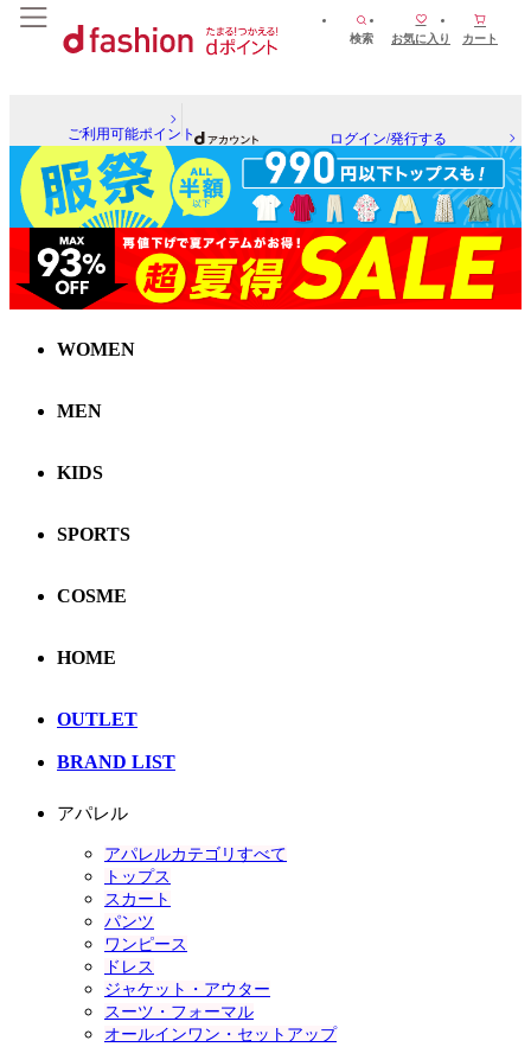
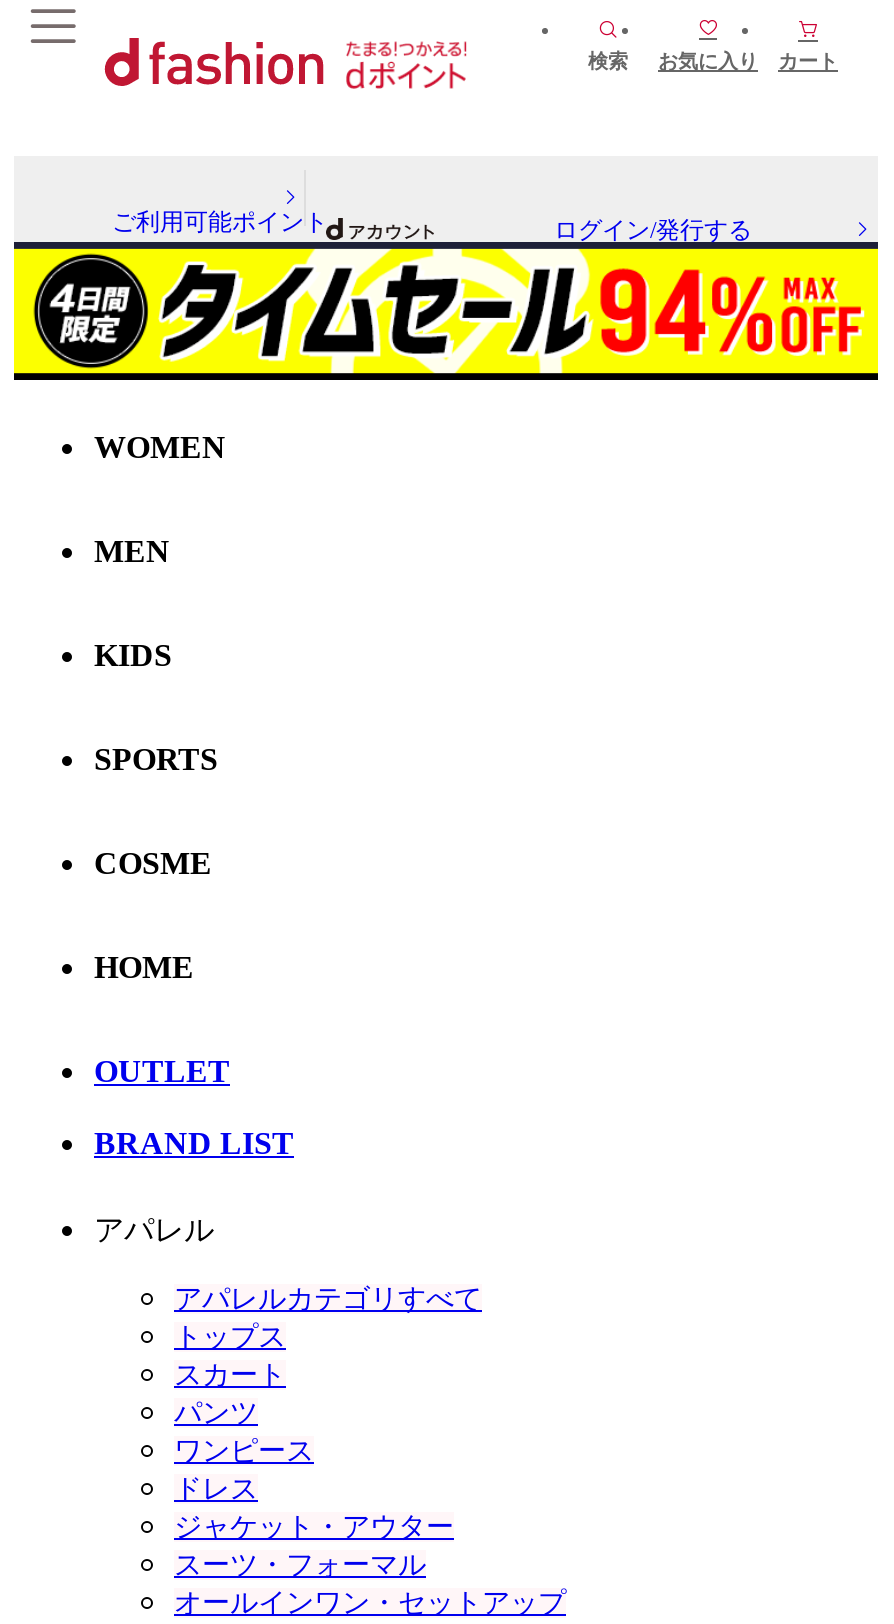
[8,145,523,311] [image] -> [12,240,880,382] [image]

